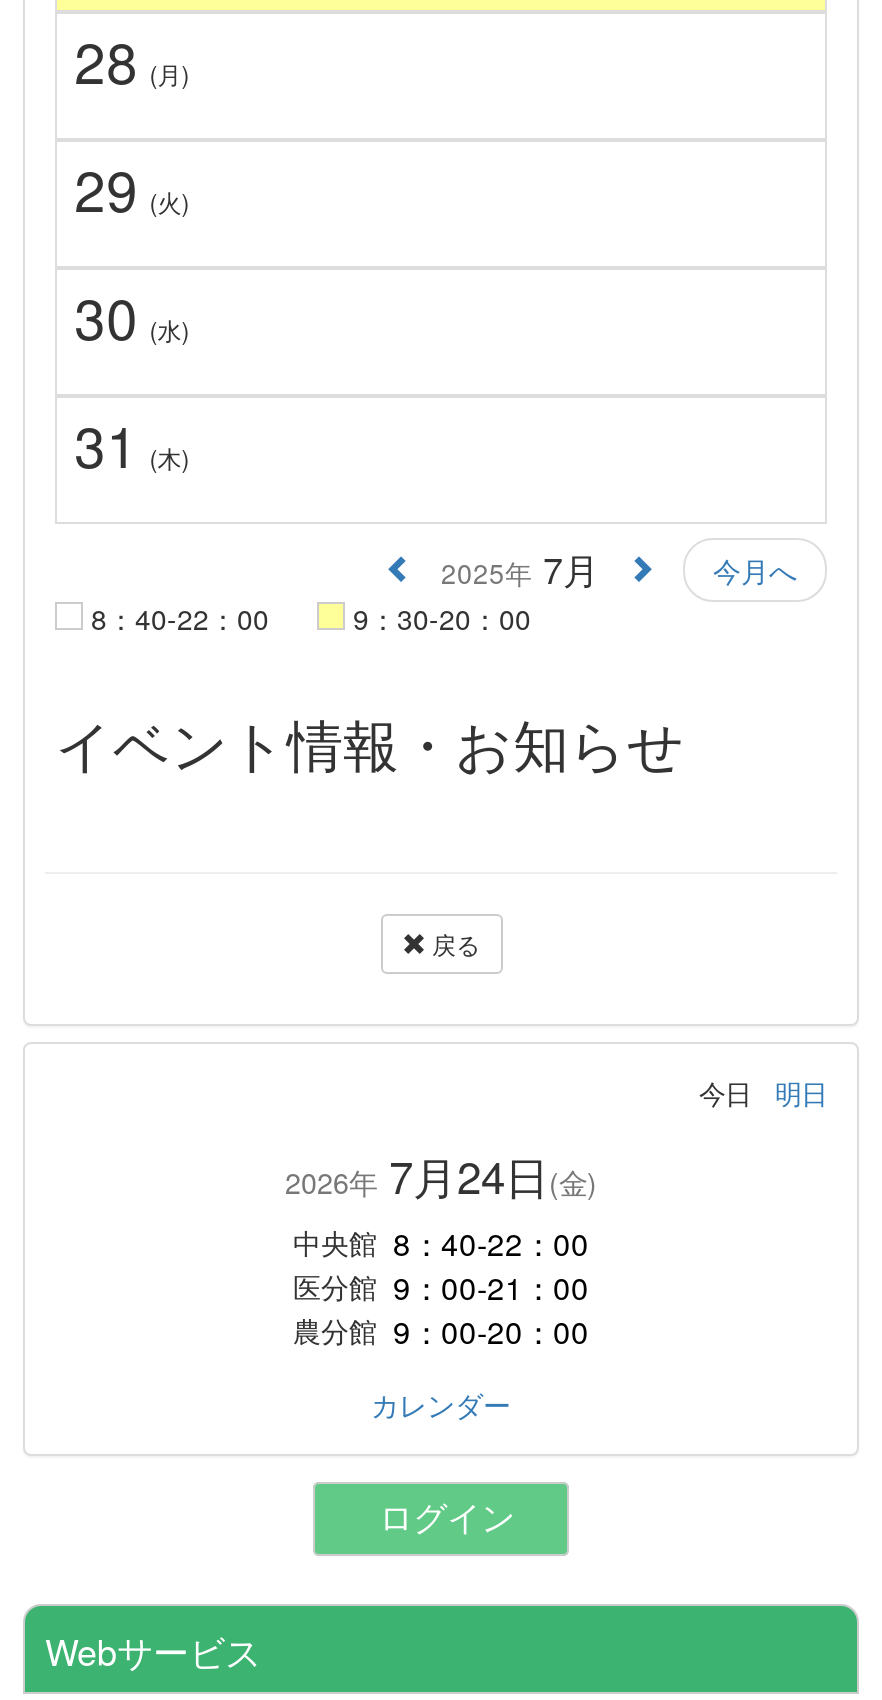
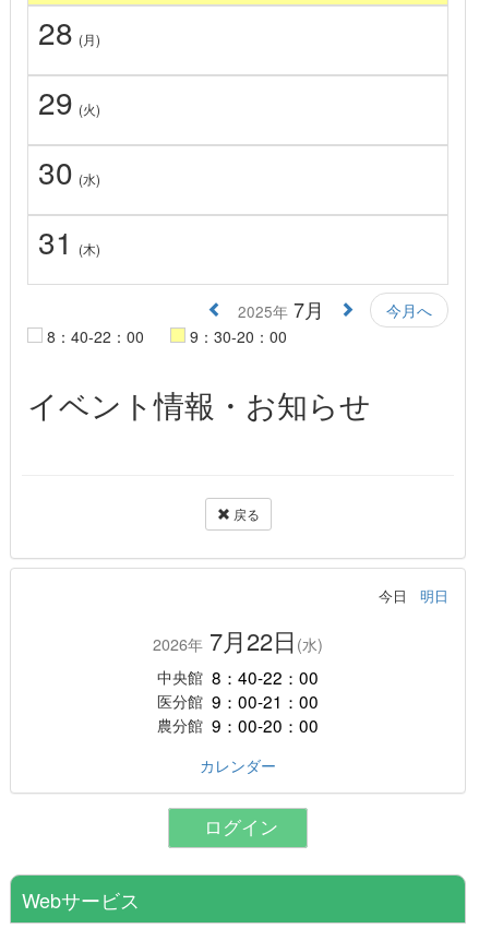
[285,1144,597,1206] 2026年 7月24日(金) -> [153,623,323,657] 2026年 7月22日(水)

